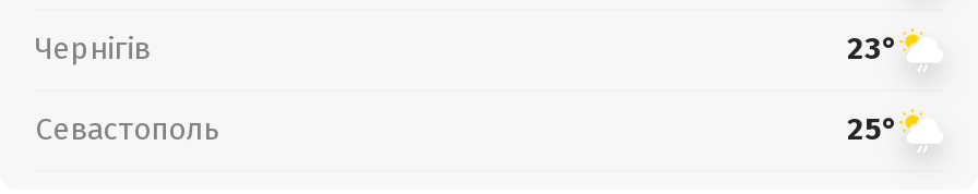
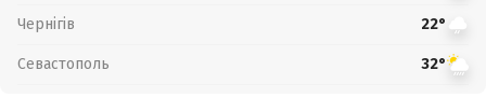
[847,31,899,68] 23° -> [421,15,447,33] 22°
[847,111,899,148] 25° -> [421,55,447,73] 32°

